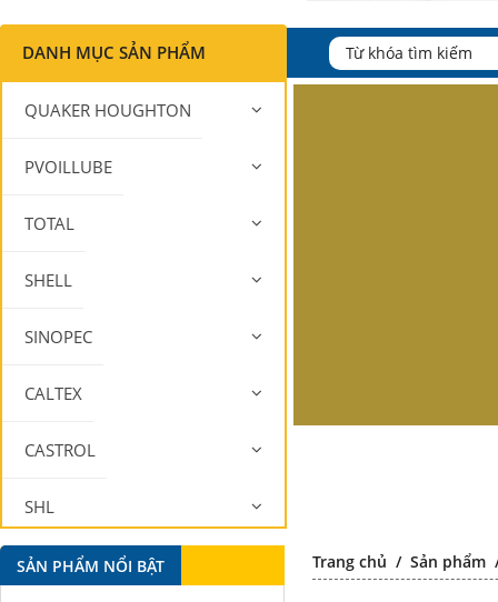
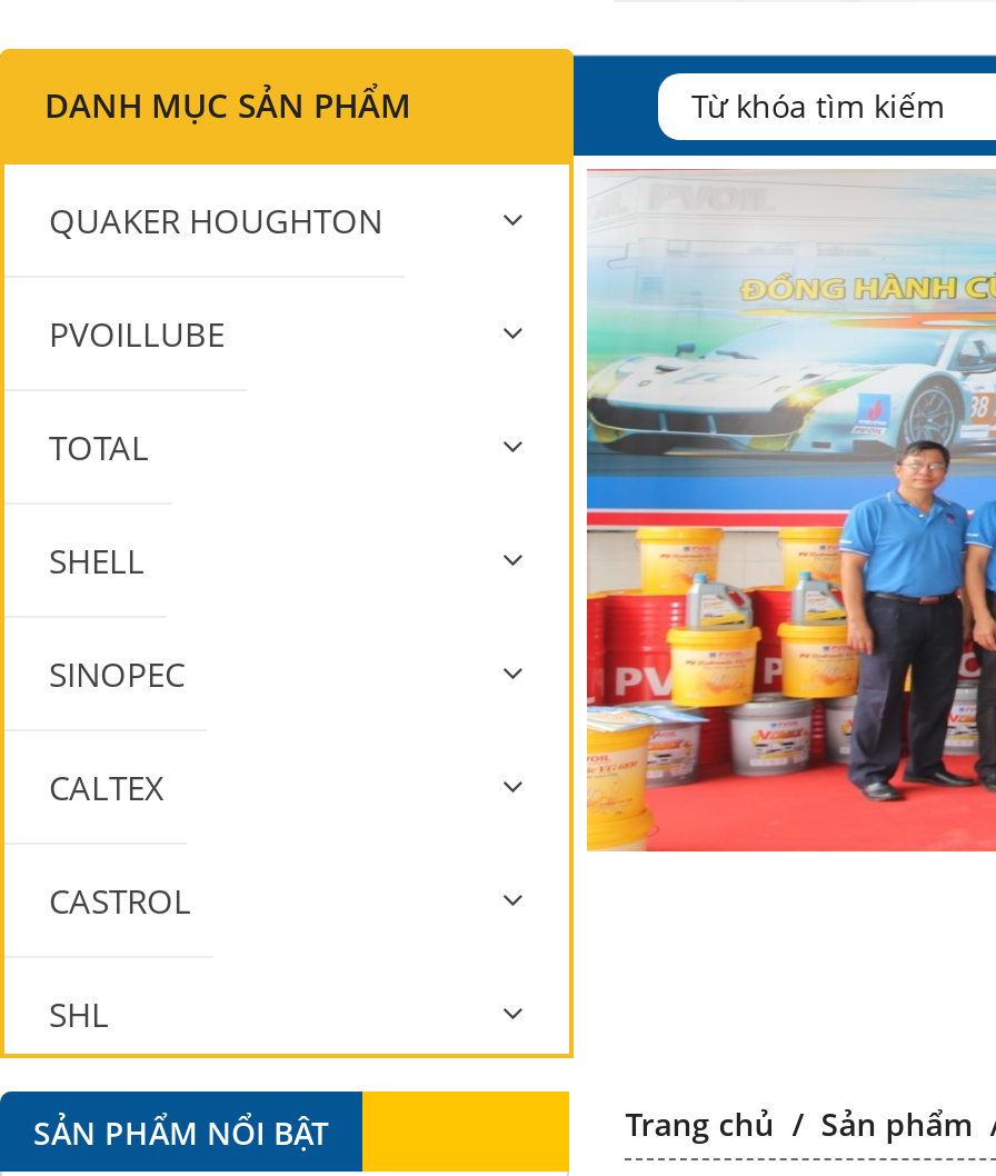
none -> [585,171,989,851] [image]

